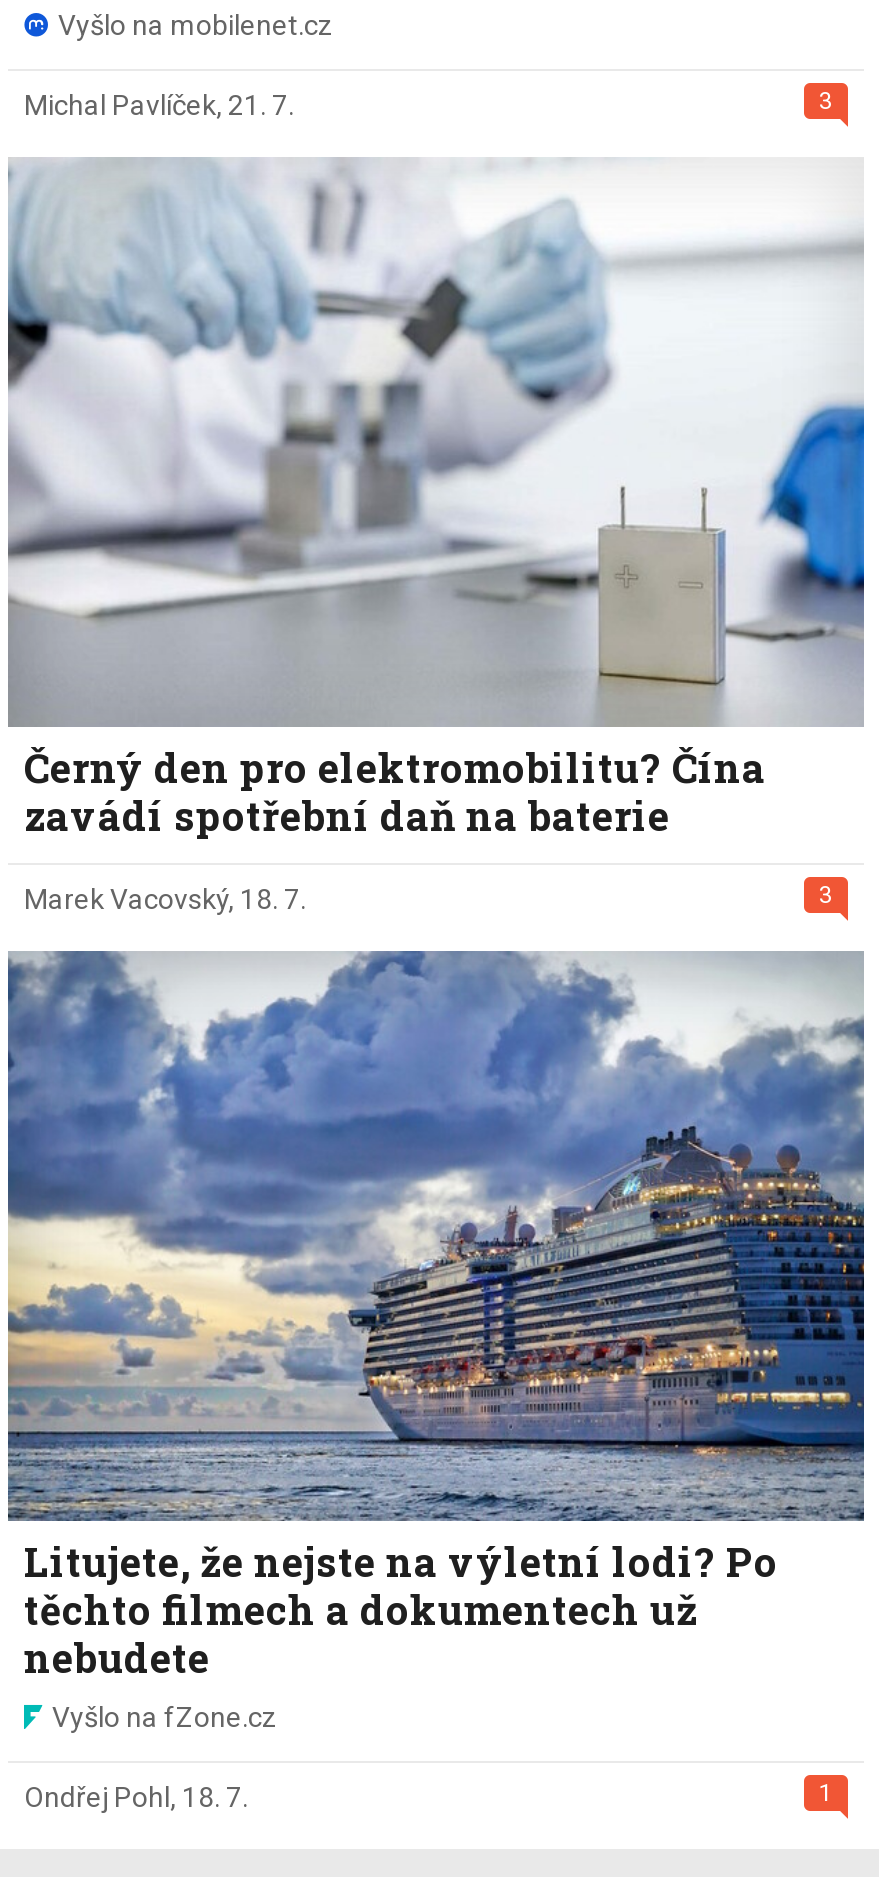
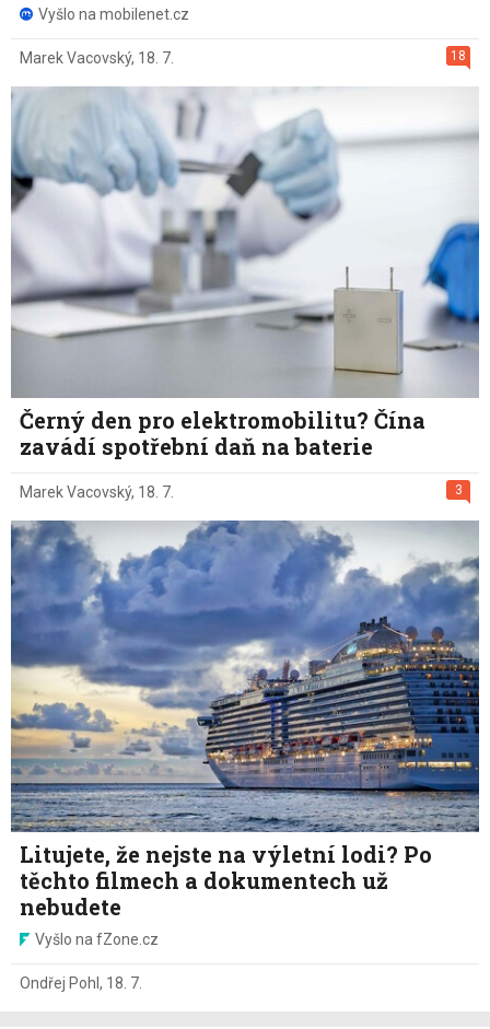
[24,86,833,120] 3 | Michal Pavlíček, 21. 7. -> [20,48,466,66] 18 | Marek Vacovský, 18. 7.
[819,1780,833,1808] 1 -> none

